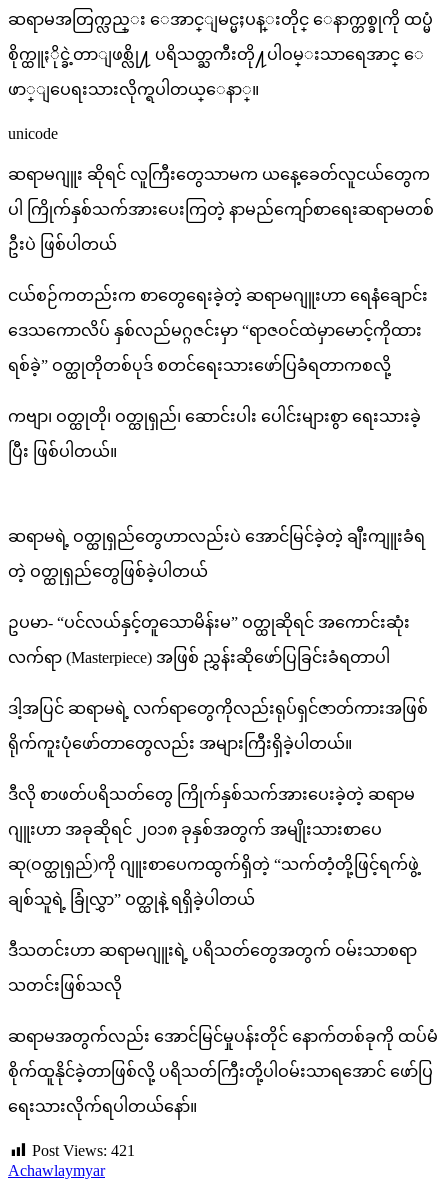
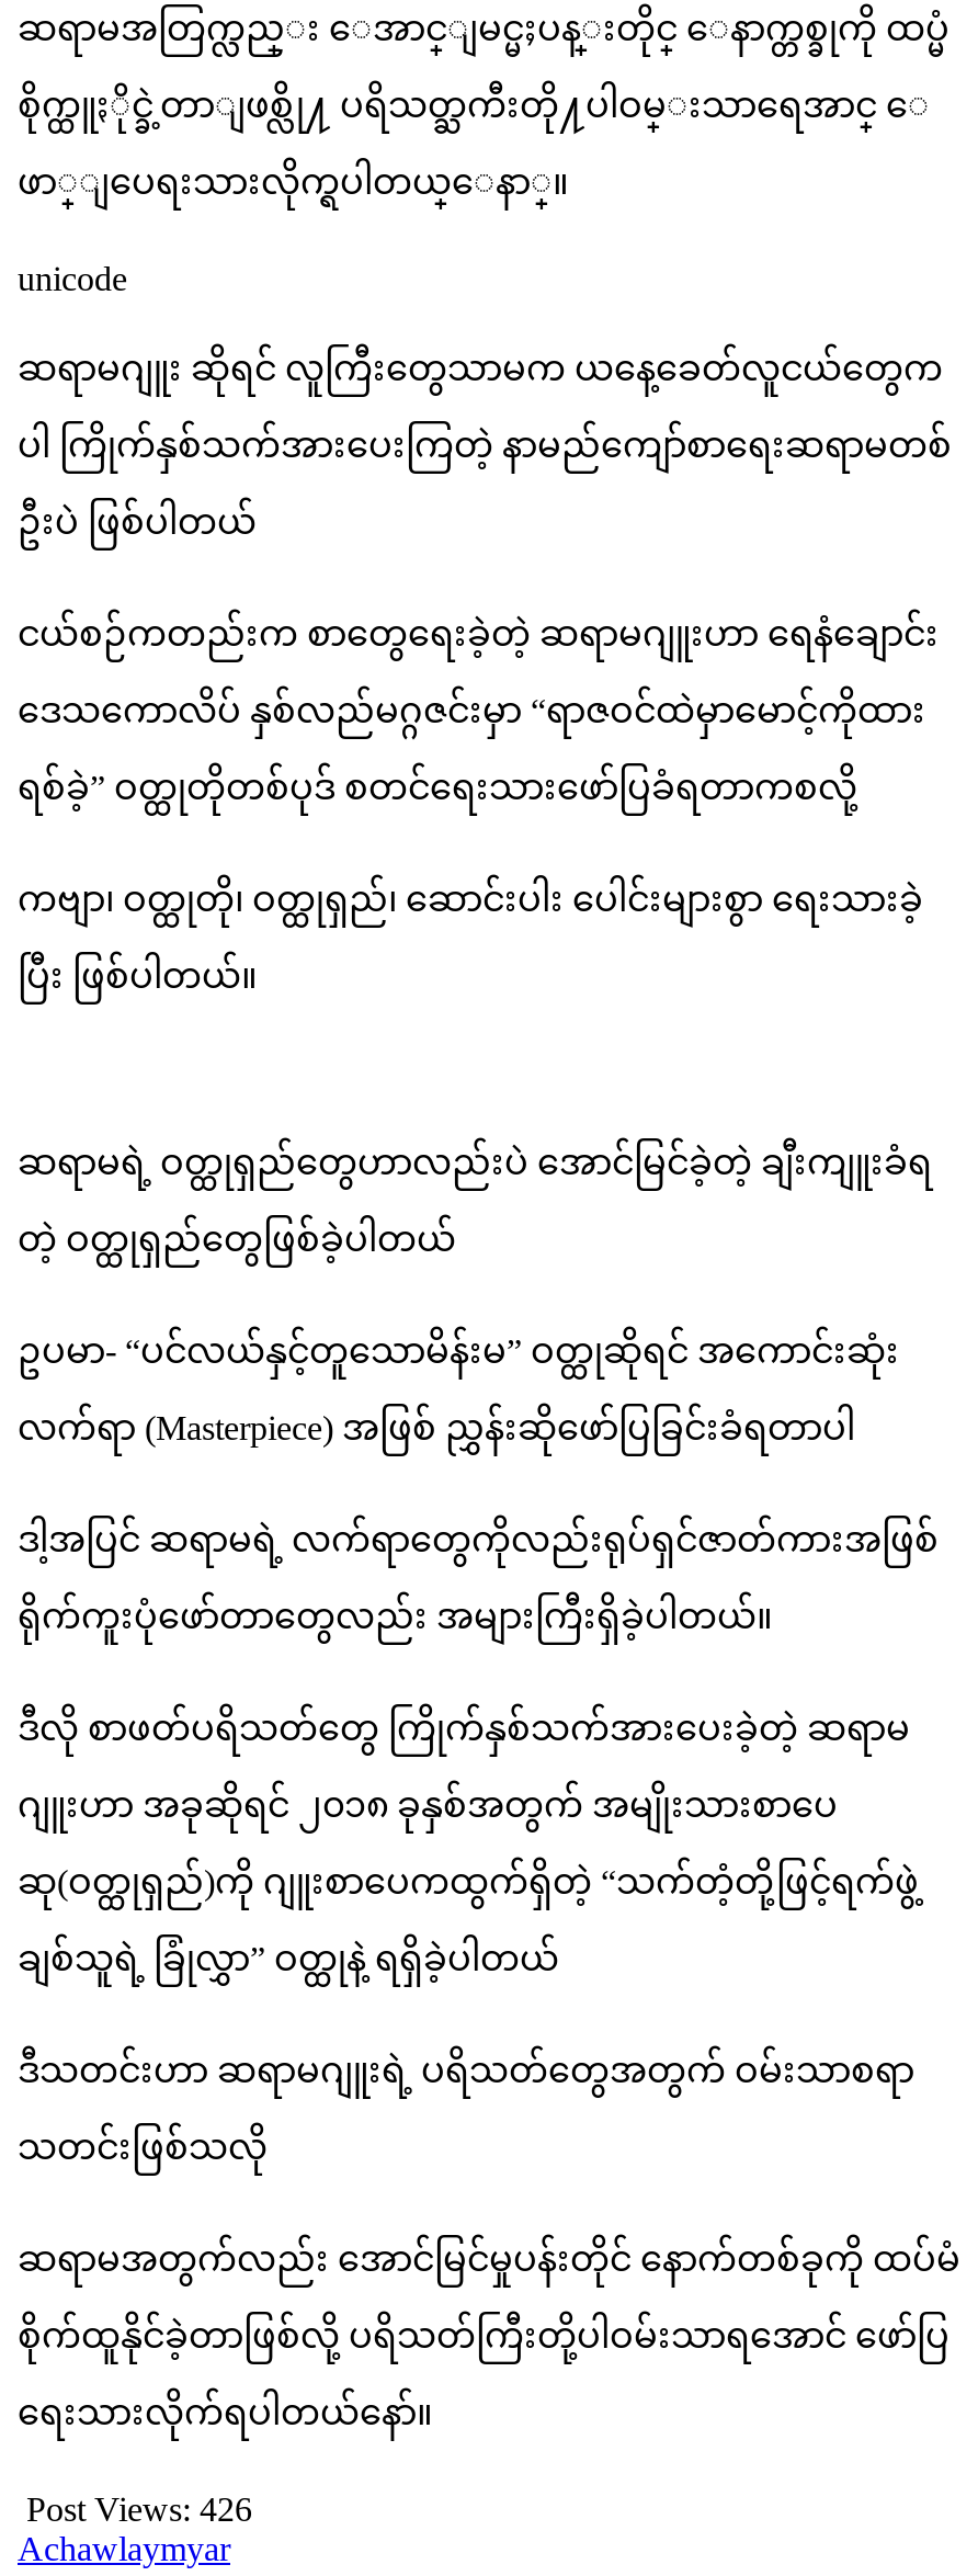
[32,1142,135,1159] Post Views: 421 -> [26,2490,252,2527] Post Views: 426

